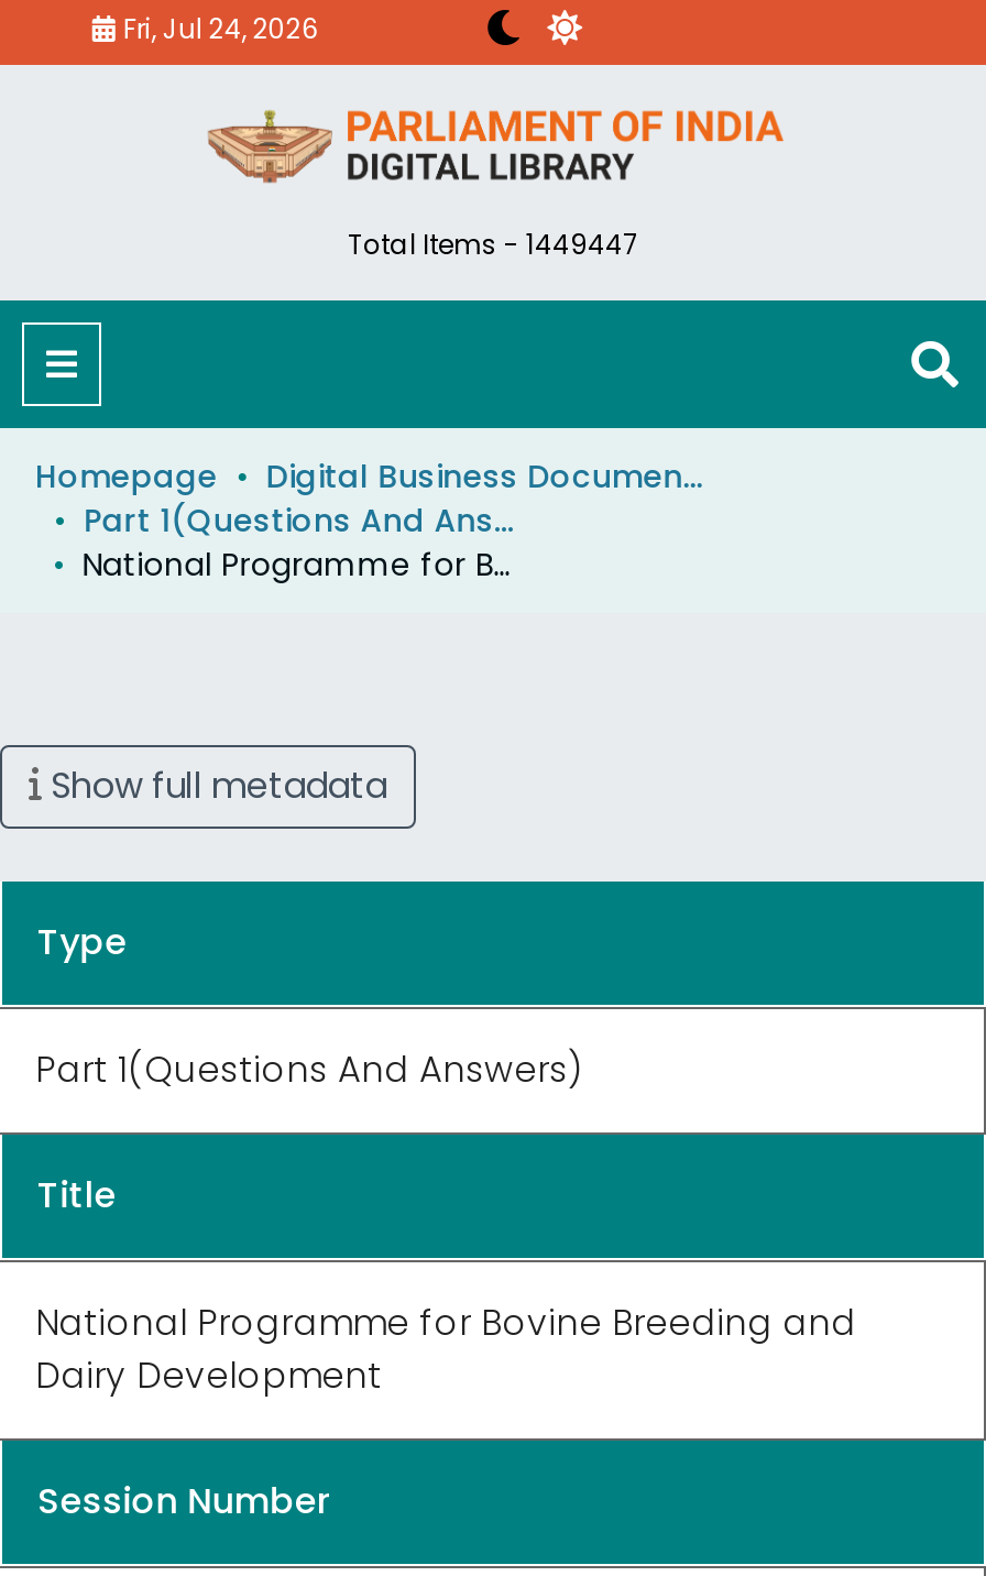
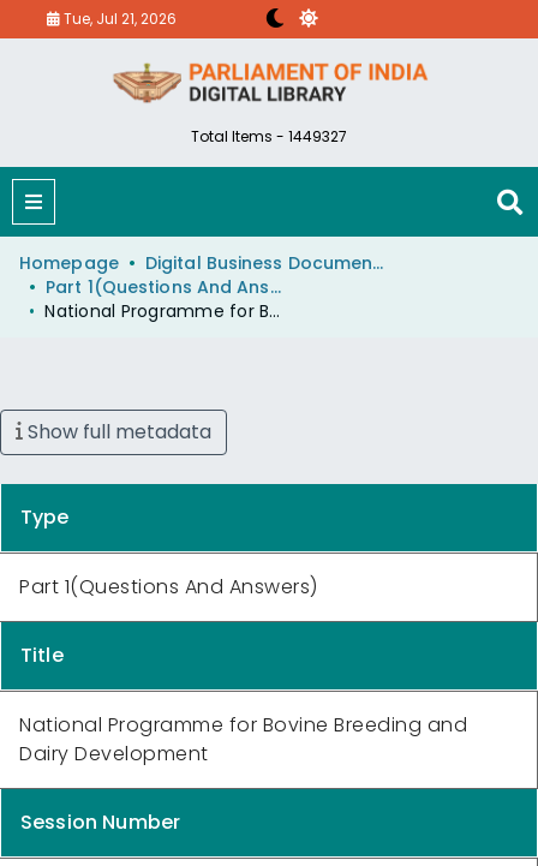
[116,10,319,47] Fri, Jul 24, 2026 -> [60,8,177,29] Tue, Jul 21, 2026
[348,226,638,263] Total Items - 1449447 -> [191,126,347,147] Total Items - 1449327

